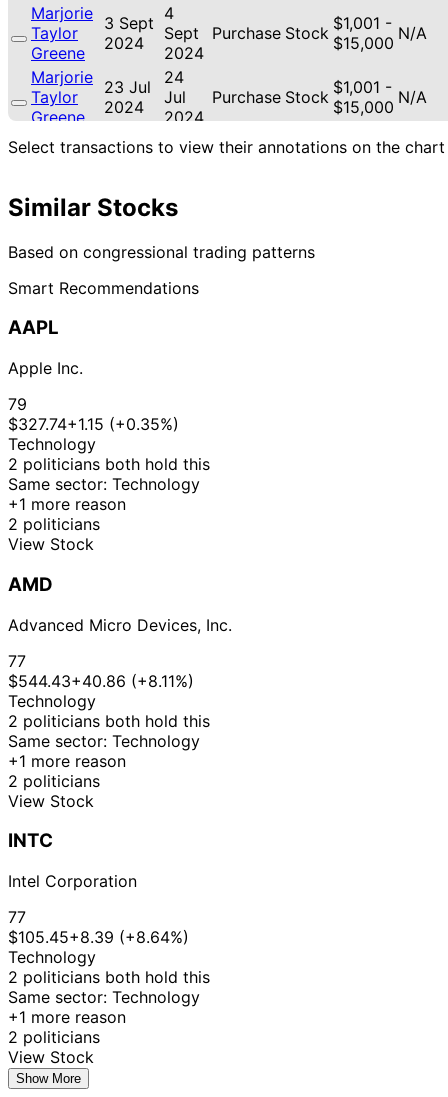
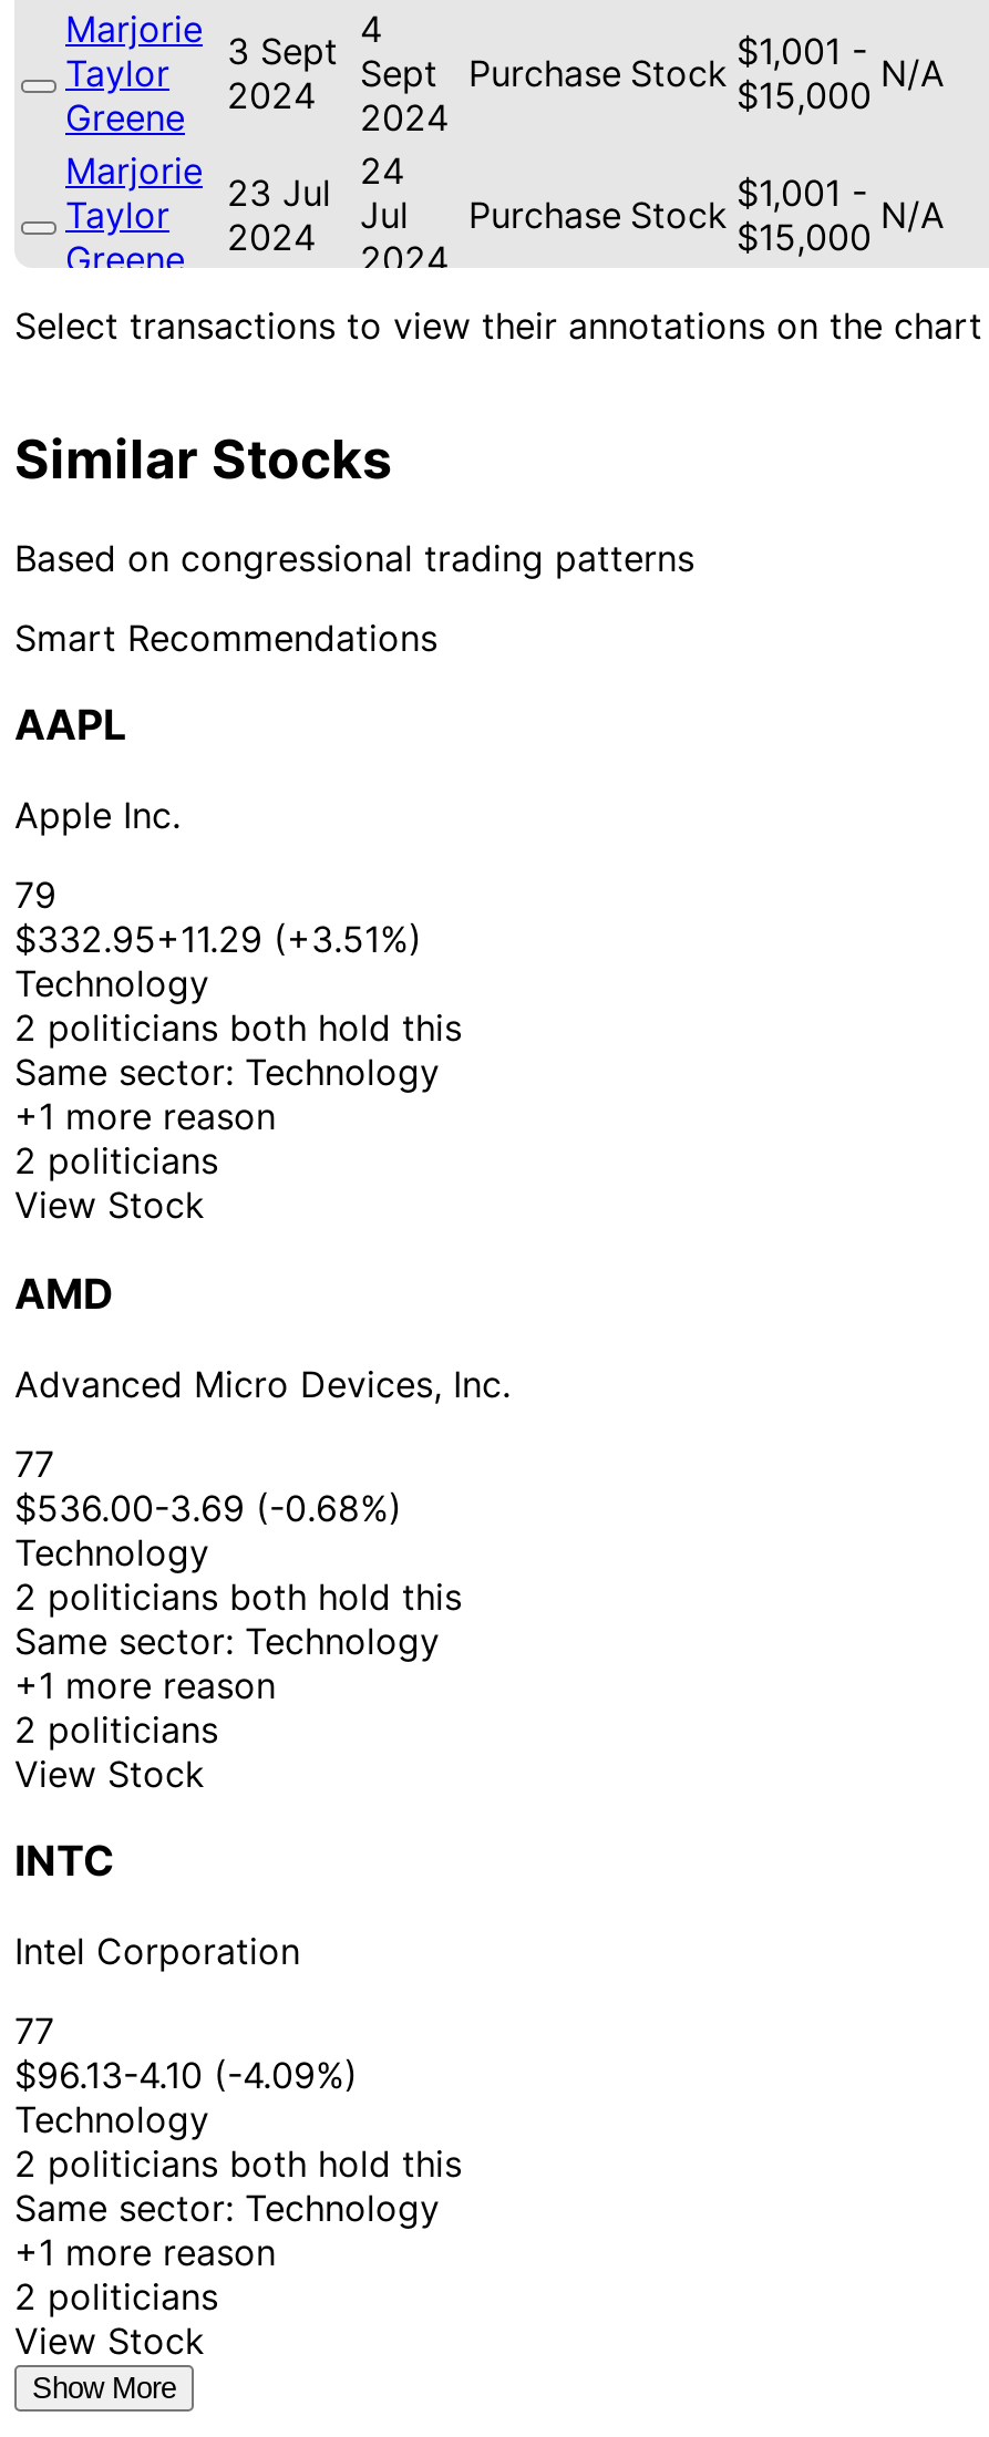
[8,414,179,434] $327.74+1.15 (+0.35%) -> [14,917,422,961] $332.95+11.29 (+3.51%)
[8,671,194,691] $544.43+40.86 (+8.11%) -> [14,1485,402,1529] $536.00-3.69 (-0.68%)
[8,927,189,947] $105.45+8.39 (+8.64%) -> [14,2053,358,2097] $96.13-4.10 (-4.09%)

